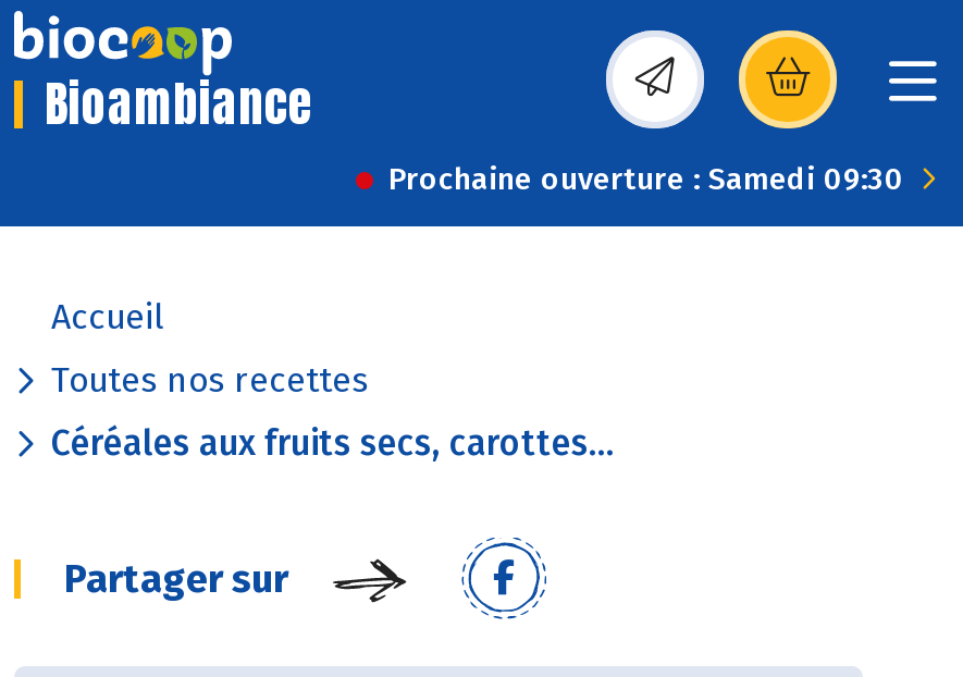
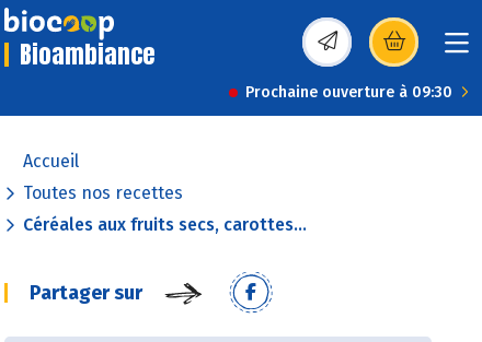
[388,161,904,198] Prochaine ouverture : Samedi 09:30 -> [245,83,452,102] Prochaine ouverture à 09:30

